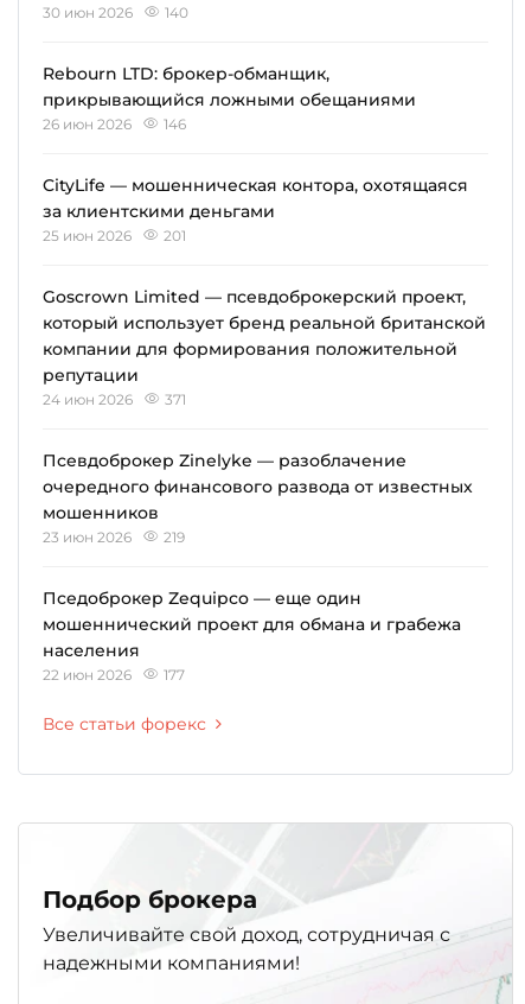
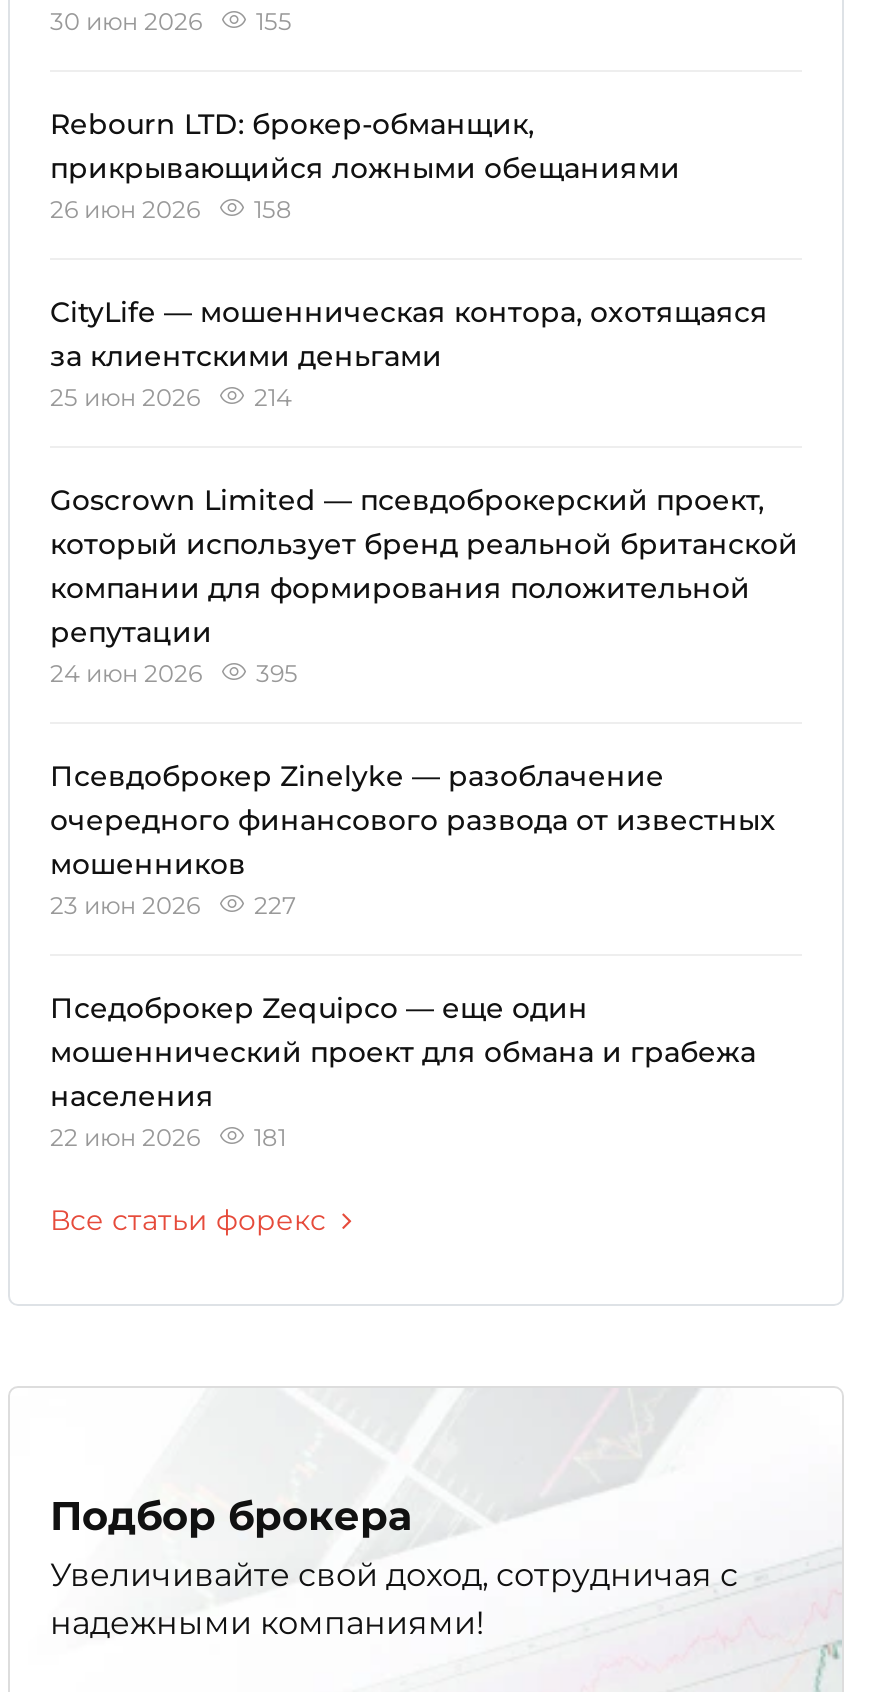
[43,3,188,21] 30 июн 2026 140 -> [50,5,292,35] 30 июн 2026 155
[43,115,186,132] 26 июн 2026 146 -> [50,193,292,223] 26 июн 2026 158
[43,226,186,244] 25 июн 2026 201 -> [50,381,292,411] 25 июн 2026 214
[43,390,186,408] 24 июн 2026 371 -> [50,657,298,687] 24 июн 2026 395
[43,528,185,545] 23 июн 2026 219 -> [50,889,296,919] 23 июн 2026 227
[43,665,185,683] 22 июн 2026 177 -> [50,1121,286,1151] 22 июн 2026 181

